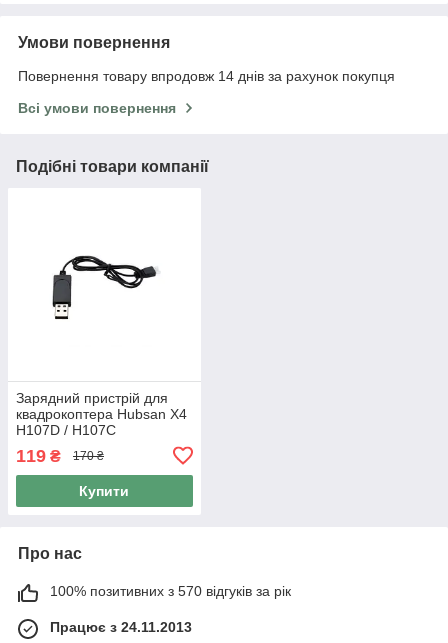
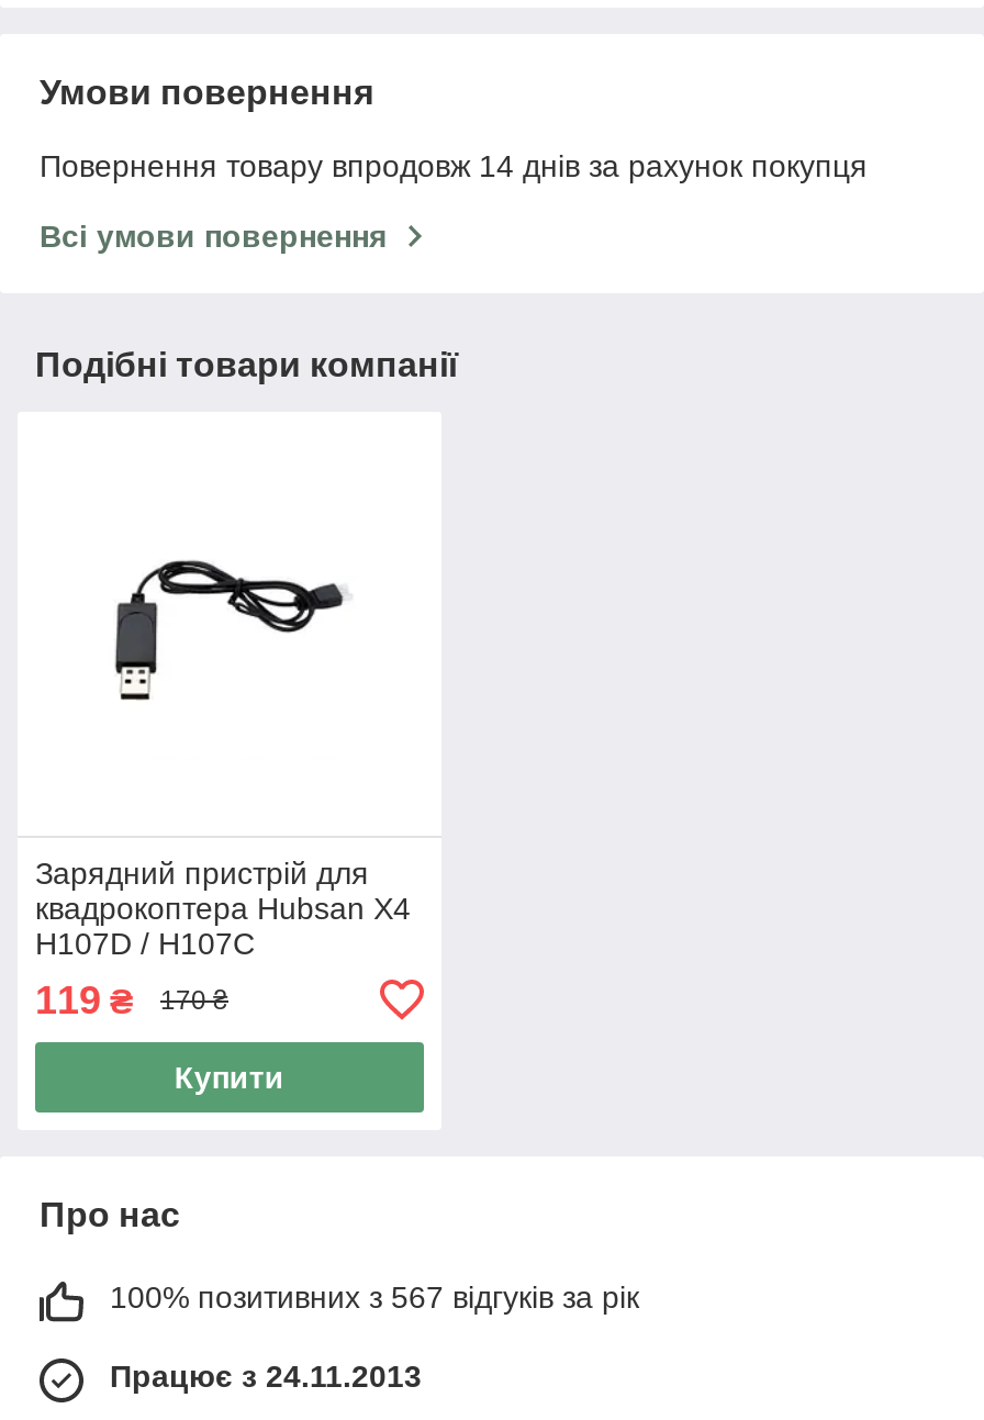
[50,583,291,599] 100% позитивних з 570 відгуків за рік -> [110,1279,639,1314] 100% позитивних з 567 відгуків за рік

